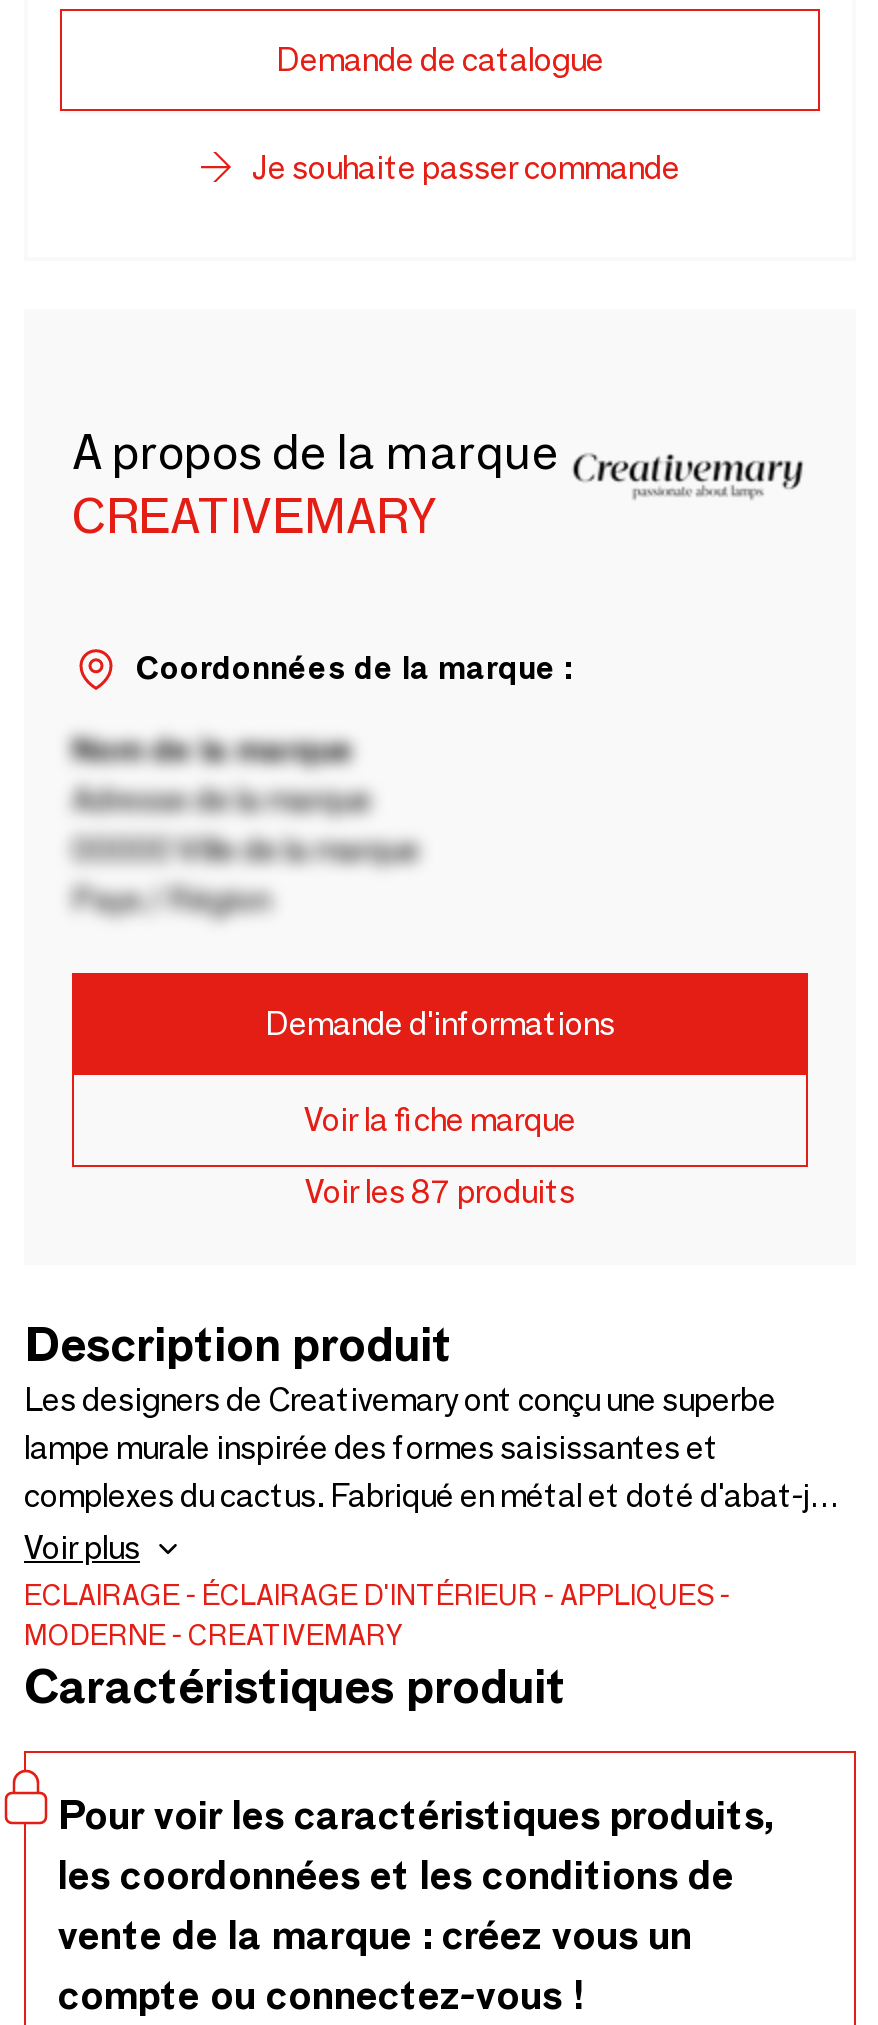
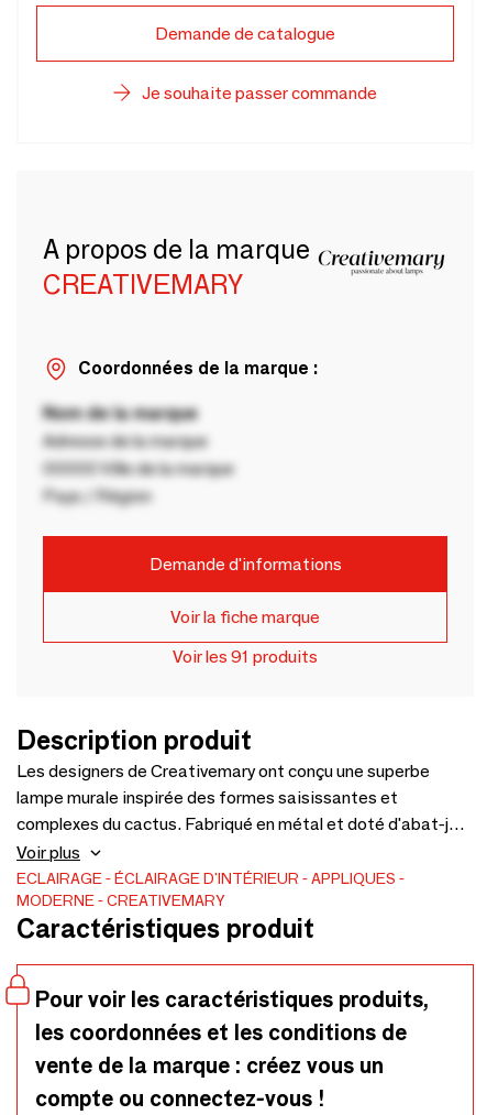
[305,1173,575,1211] Voir les 87 produits -> [173,646,318,667] Voir les 91 produits

